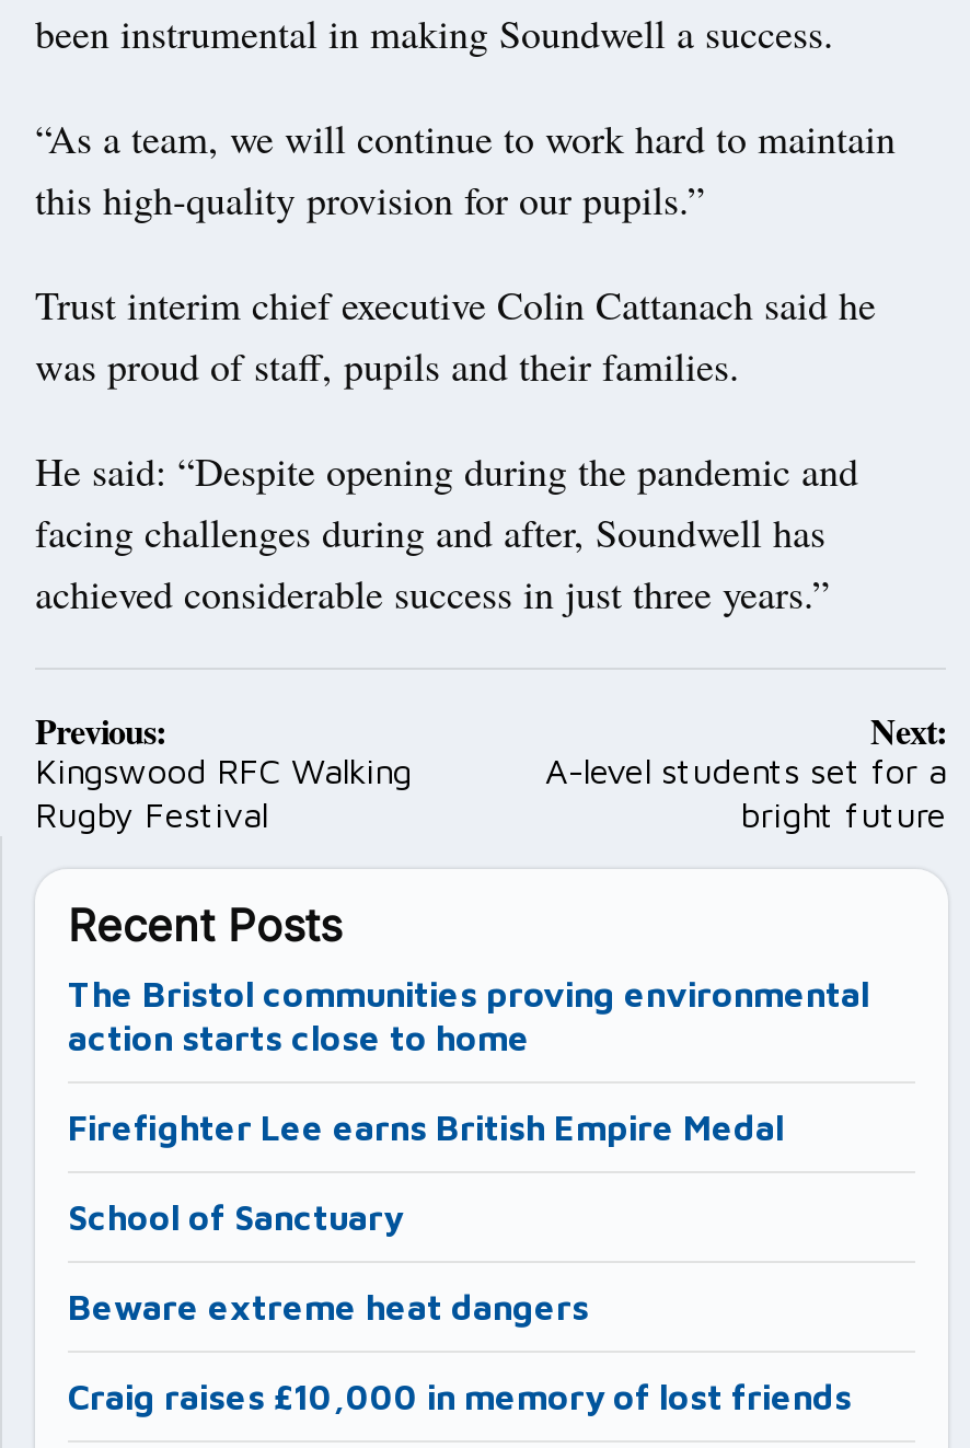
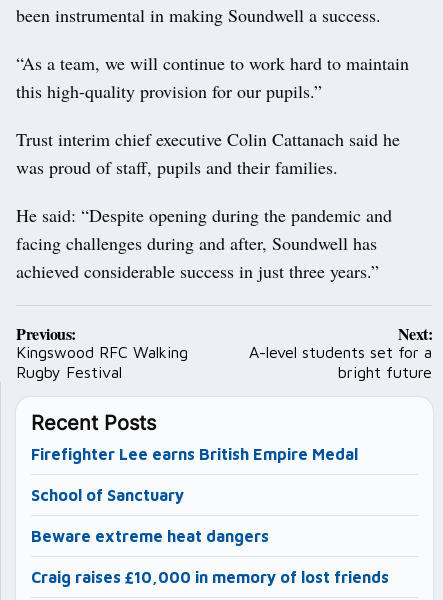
[68,975,869,1058] The Bristol communities proving environmental | action starts close to home -> none

